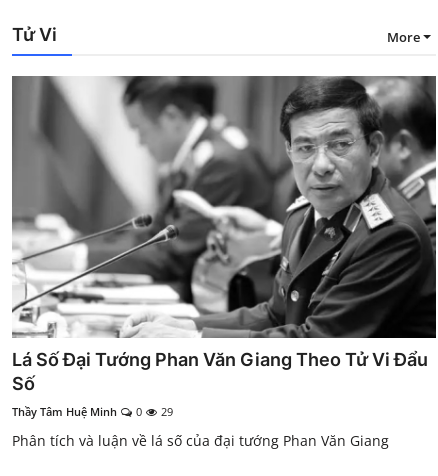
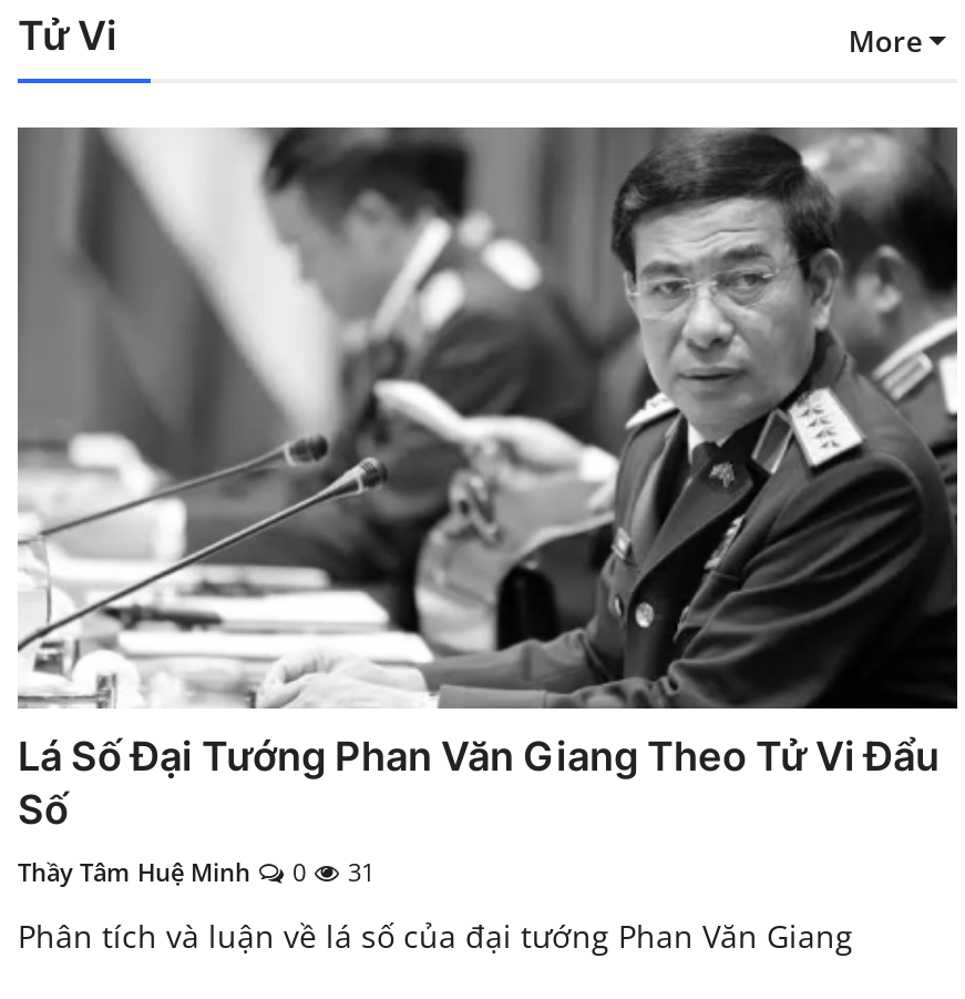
[12,404,173,419] Thầy Tâm Huệ Minh 0 29 -> [18,855,374,888] Thầy Tâm Huệ Minh 0 31

